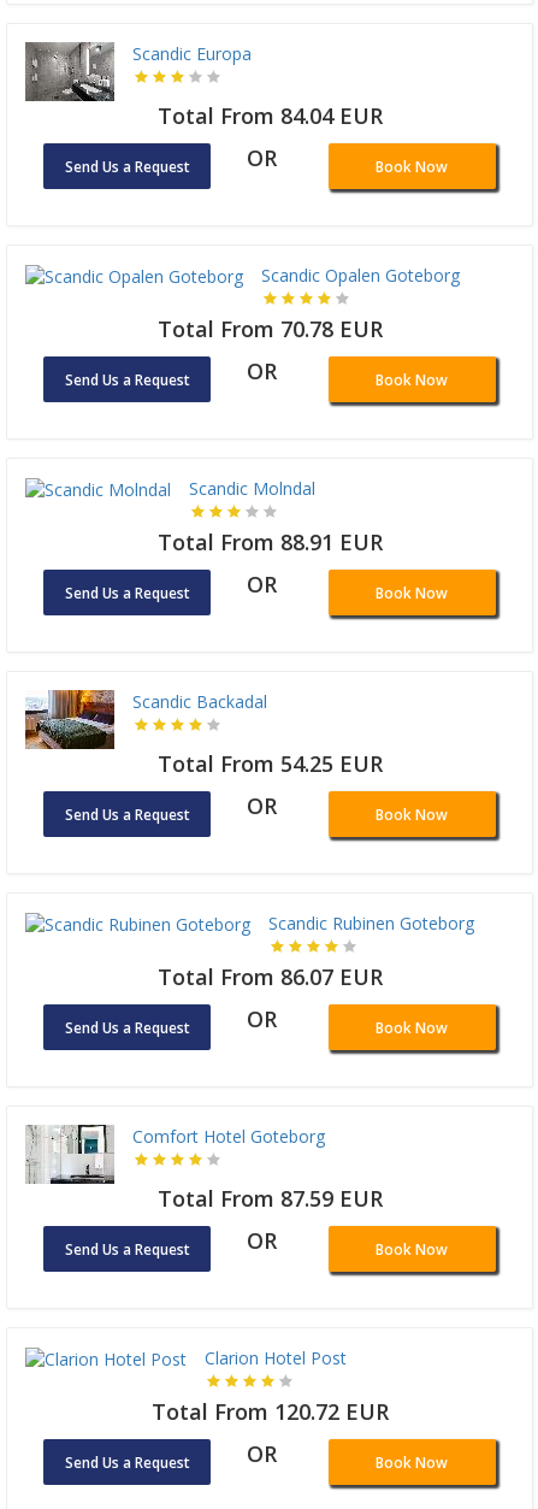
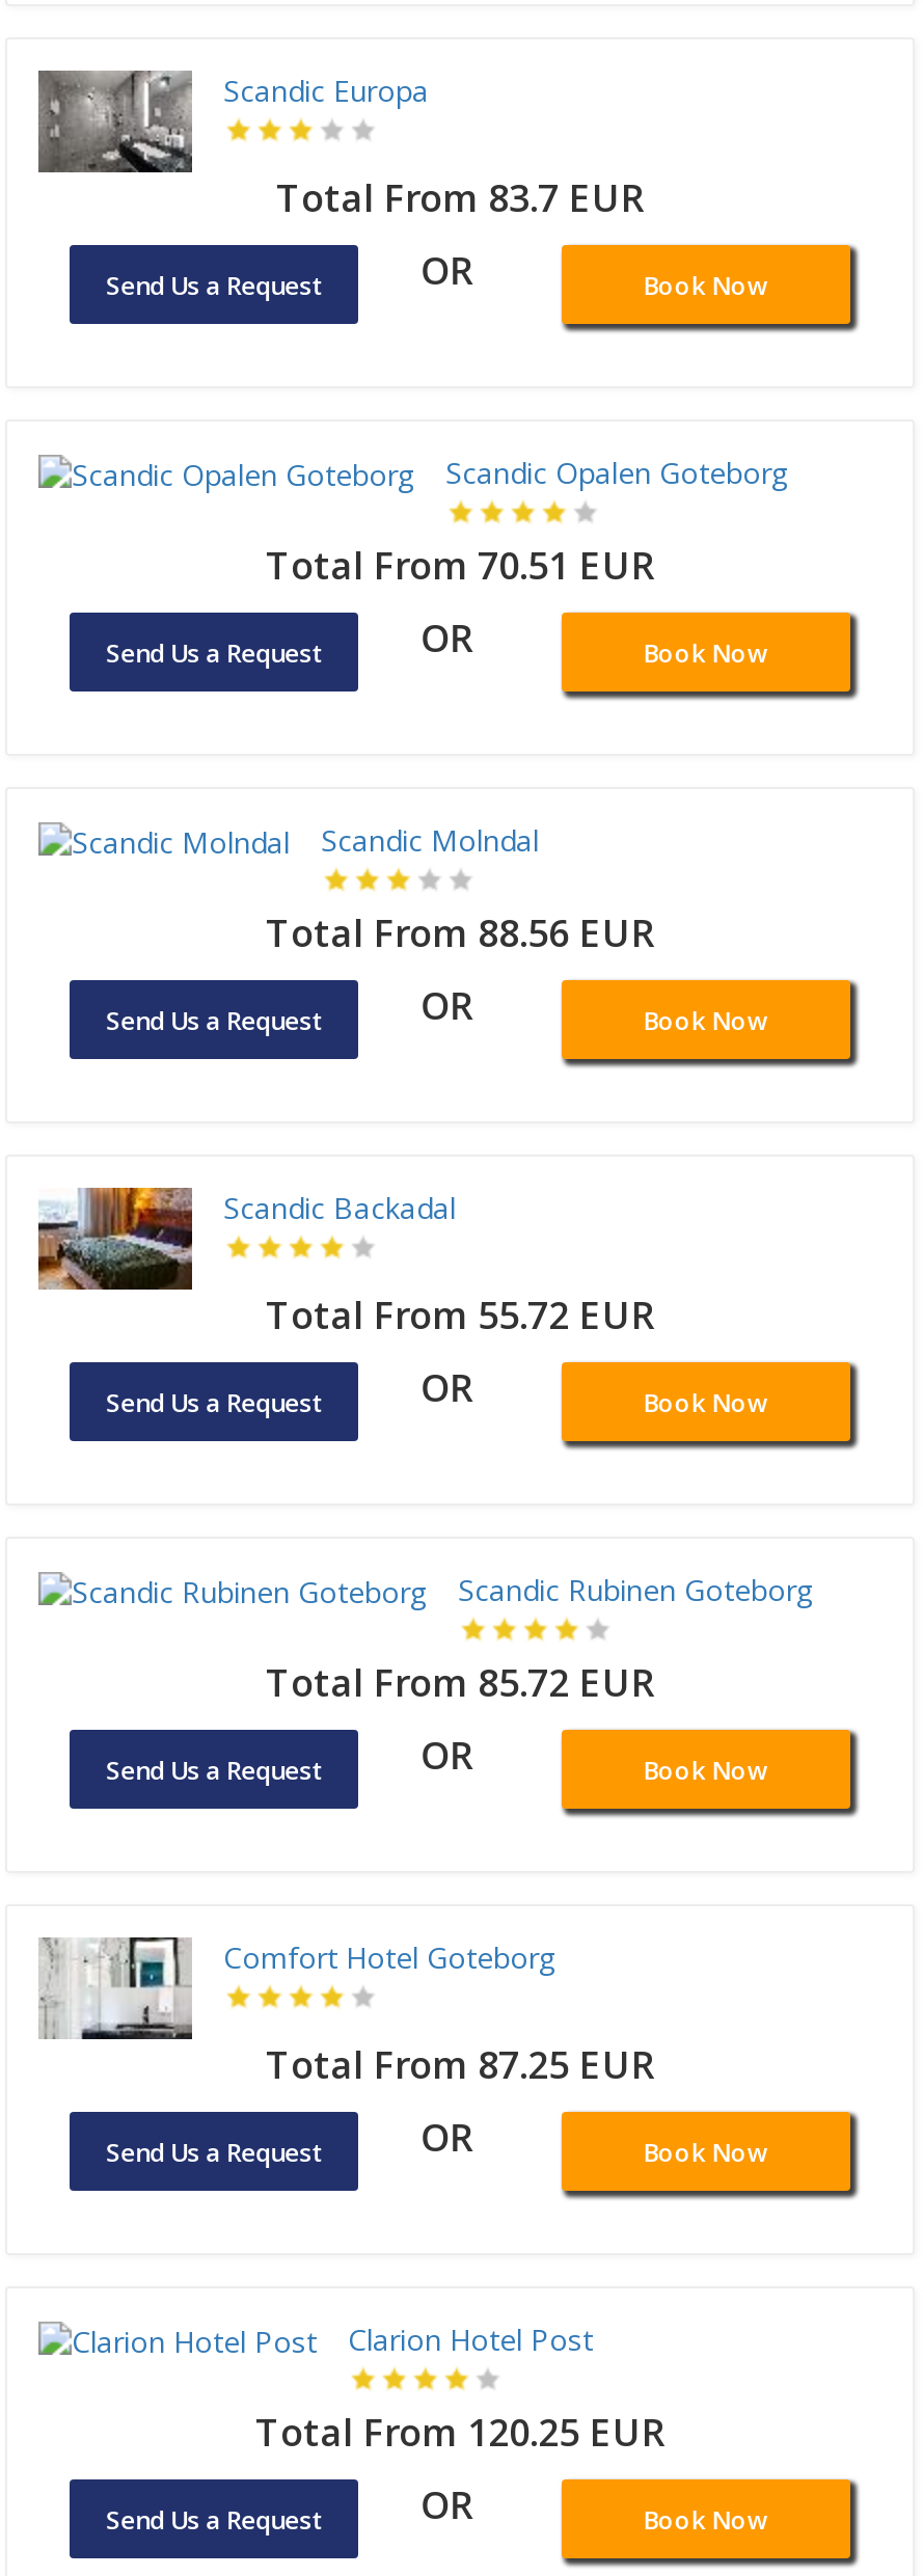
[157,101,382,130] Total From 84.04 EUR -> [276,172,644,222] Total From 83.7 EUR
[157,314,382,343] Total From 70.78 EUR -> [266,539,654,589] Total From 70.51 EUR
[157,527,382,556] Total From 88.91 EUR -> [266,907,654,957] Total From 88.56 EUR
[157,749,382,778] Total From 54.25 EUR -> [266,1289,654,1339] Total From 55.72 EUR
[157,962,382,991] Total From 86.07 EUR -> [266,1656,654,1706] Total From 85.72 EUR
[157,1183,382,1212] Total From 87.59 EUR -> [266,2039,654,2088] Total From 87.25 EUR
[151,1397,388,1426] Total From 120.72 EUR -> [255,2406,664,2456] Total From 120.25 EUR

